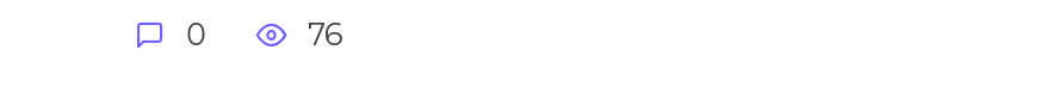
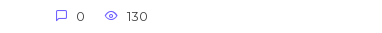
[308,18,343,54] 76 -> [127,9,148,24] 130

